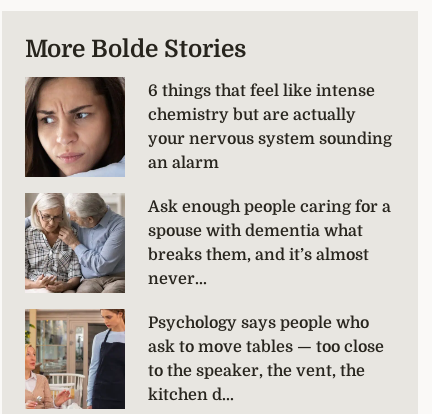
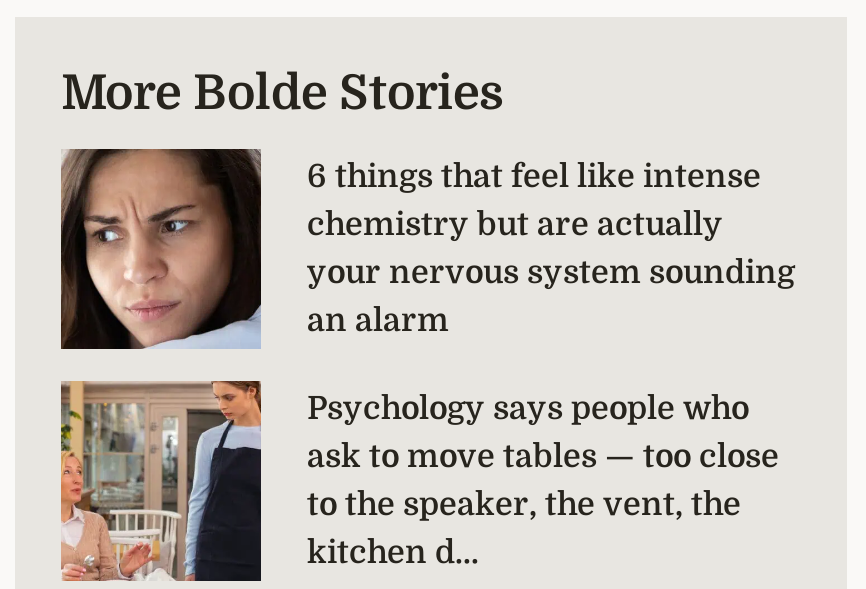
[25,193,391,294] [image] | Ask enough people caring for a | spouse with dementia what | breaks them, and it’s almost | never... -> none

